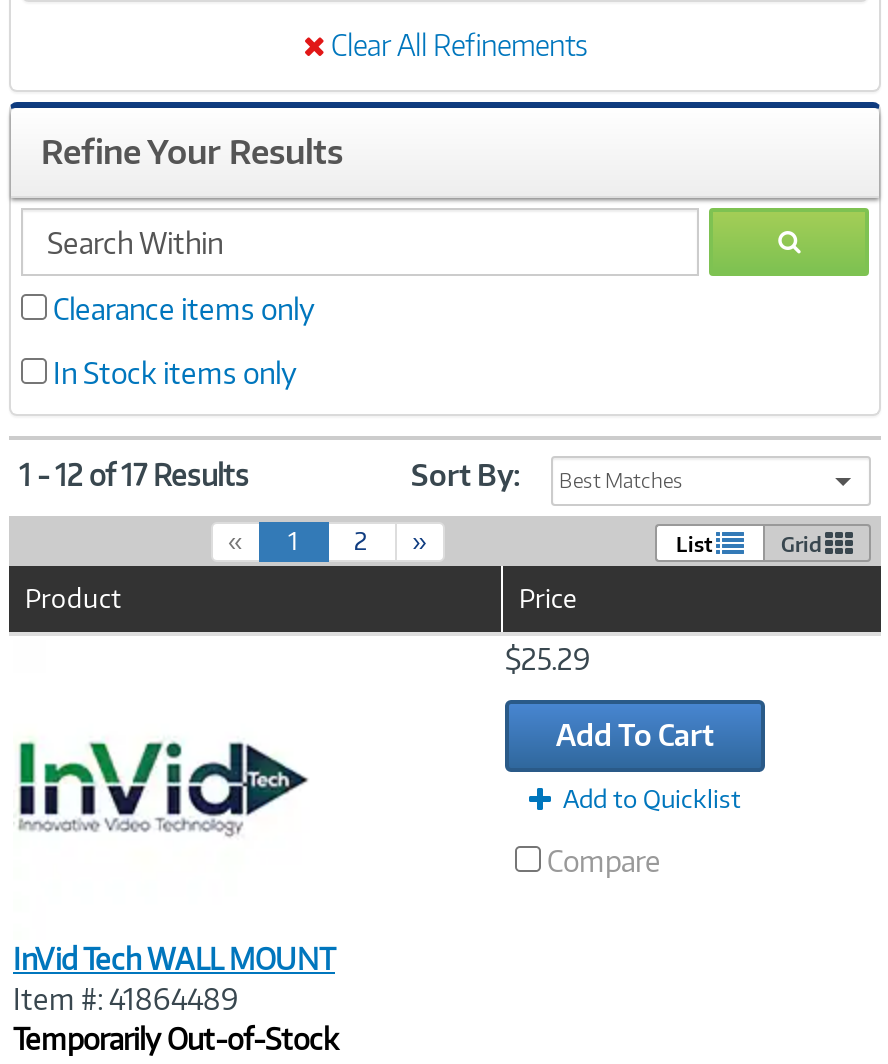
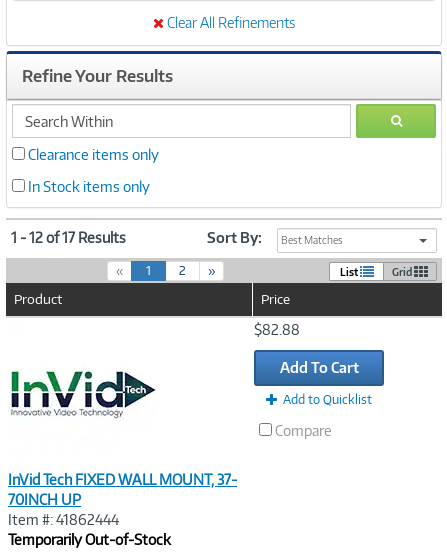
[505,642,597,676] $25.29 -> [254,321,303,338] $82.88
[13,942,335,1016] InVid Tech WALL MOUNT | Item #: 41864489 -> [8,471,237,528] InVid Tech FIXED WALL MOUNT, 37- | 70INCH UP | Item #: 41862444

